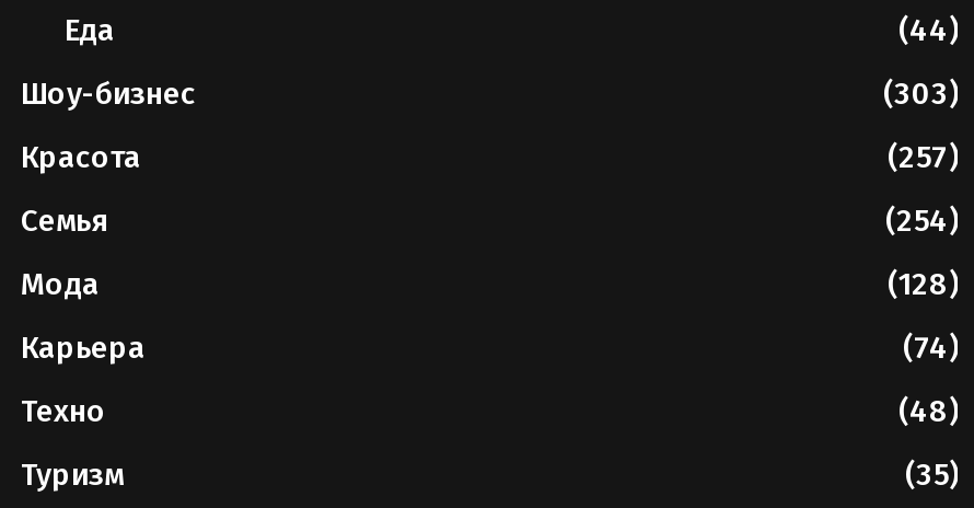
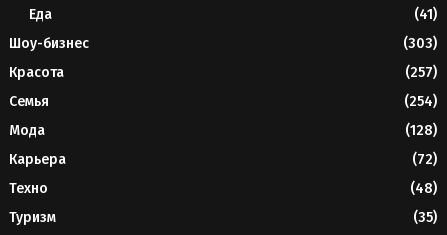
[898,12,958,49] (44) -> [414,6,437,23] (41)
[903,329,958,367] (74) -> [412,151,437,168] (72)

